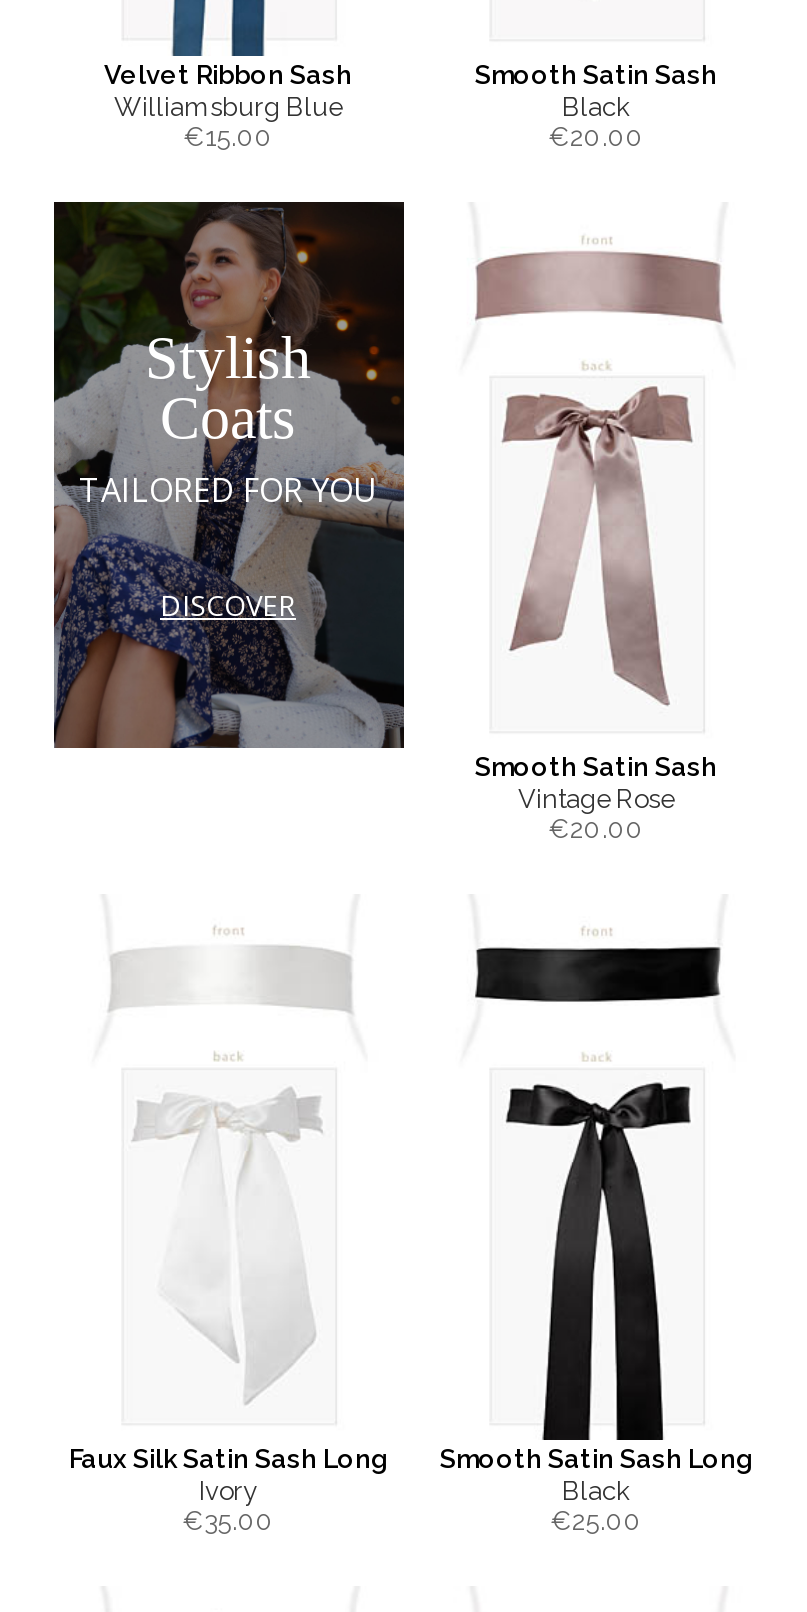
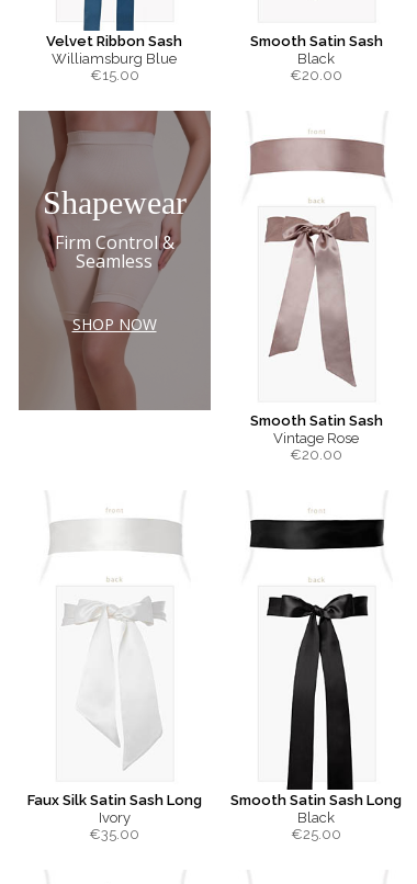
[52,200,406,511] [image] | Stylish | Coats | TAILORED FOR YOU -> [18,110,212,273] [image] | Shapewear | Firm Control & | Seamless
[52,526,404,748] [image] | DISCOVER -> [18,288,211,410] [image] | SHOP NOW

